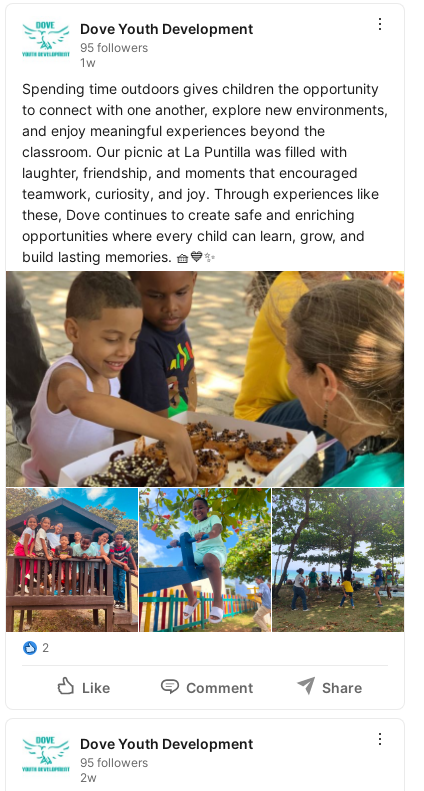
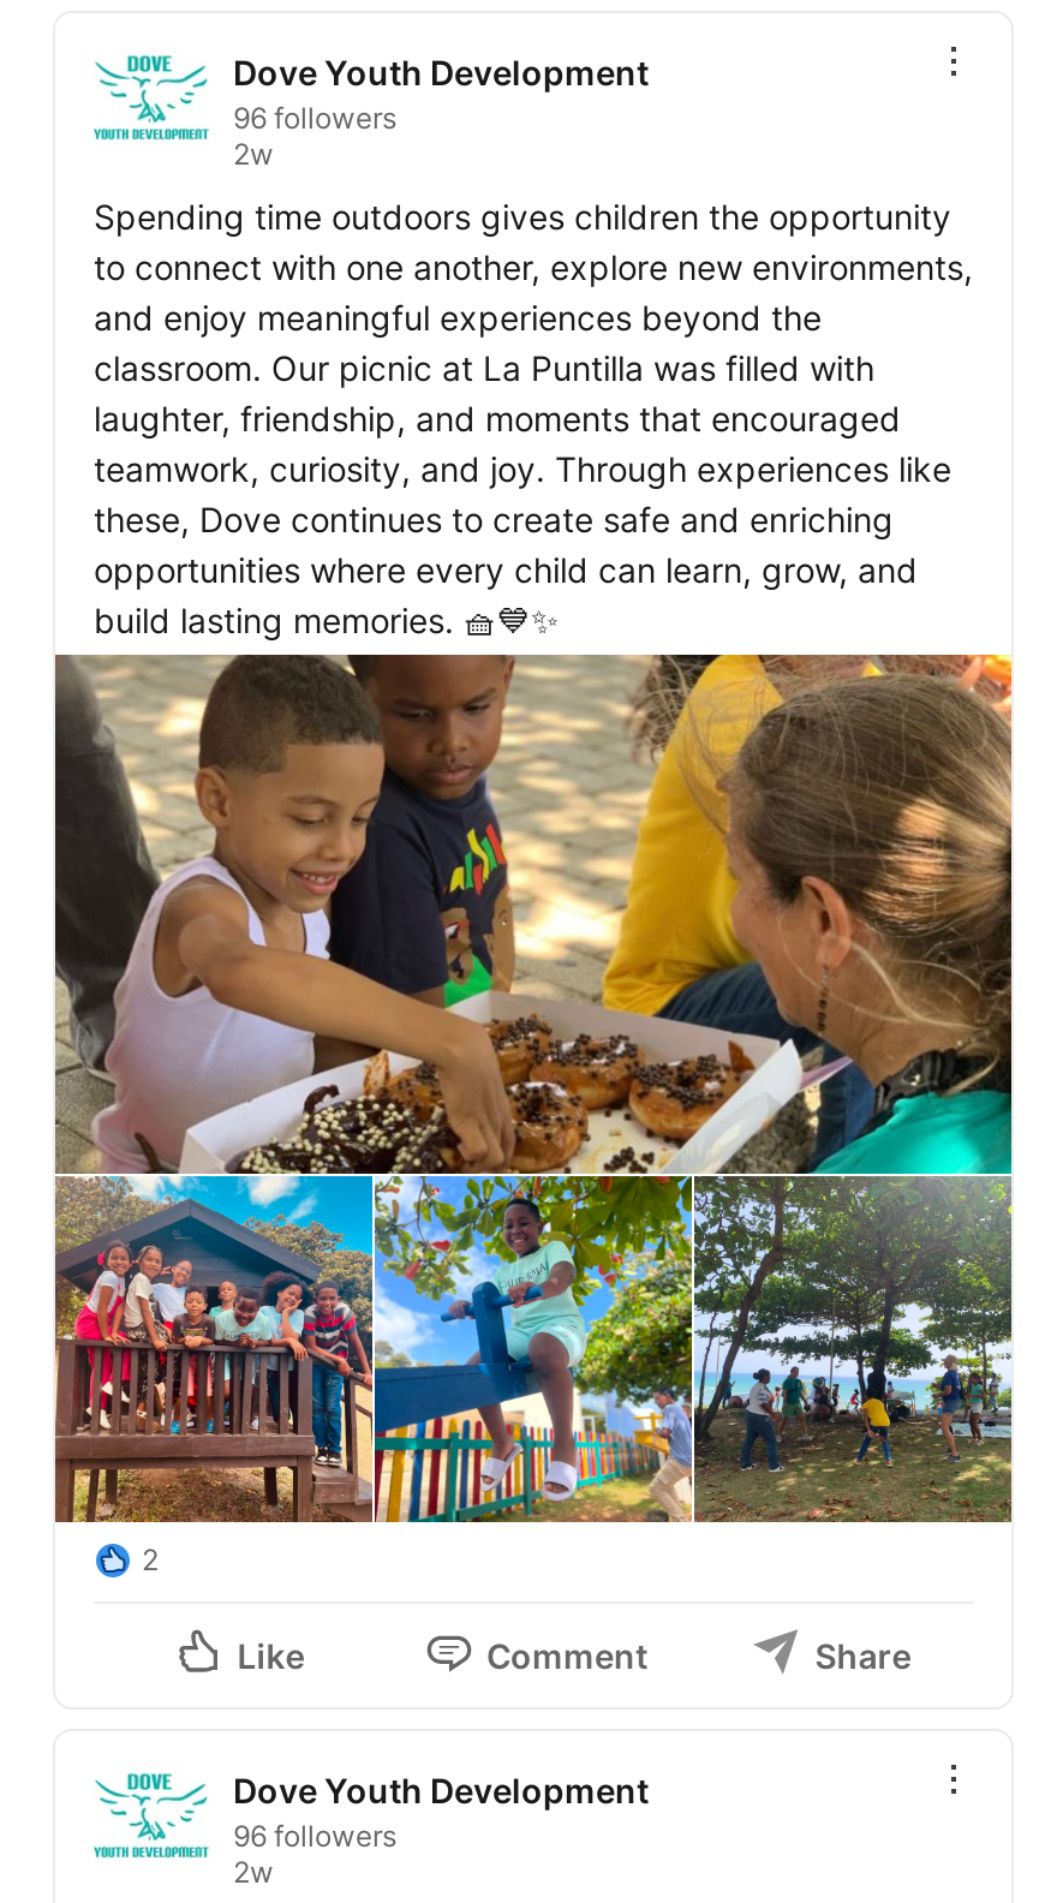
[80,40,148,70] 95 followers | 1w -> [233,100,396,173] 96 followers | 2w
[80,755,148,770] 95 followers -> [233,1818,396,1854] 96 followers

